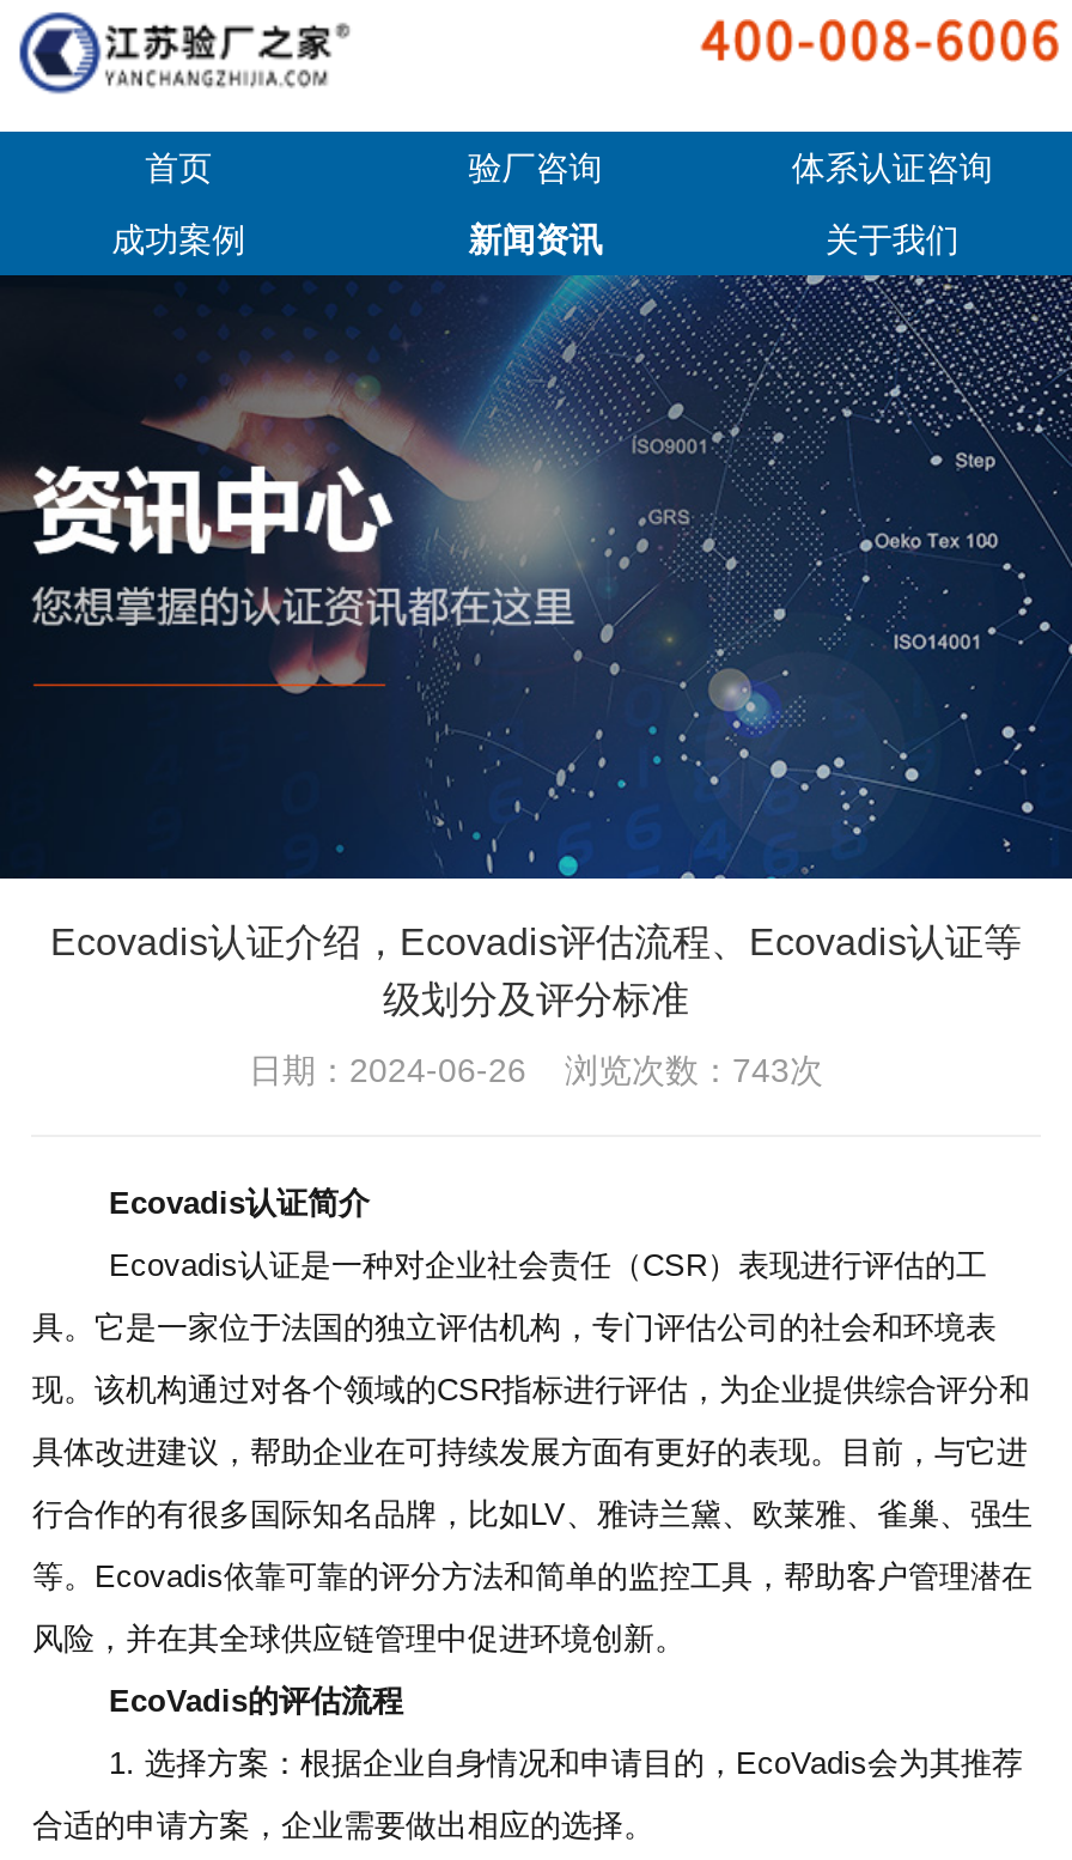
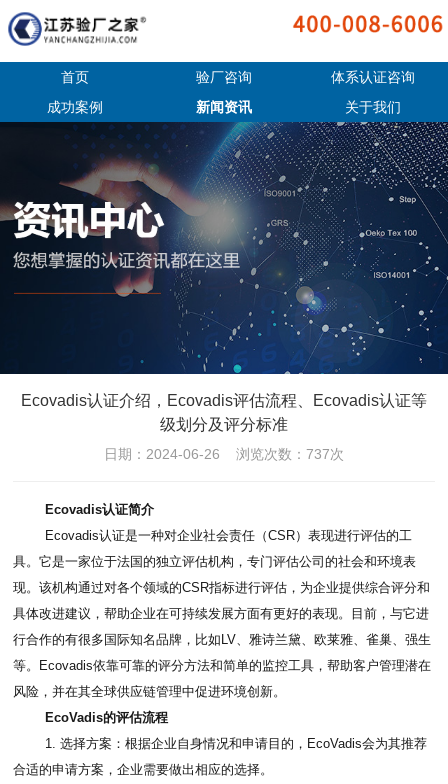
[249,1051,823,1089] 日期：2024-06-26 浏览次数：743次 -> [104,446,344,462] 日期：2024-06-26 浏览次数：737次

